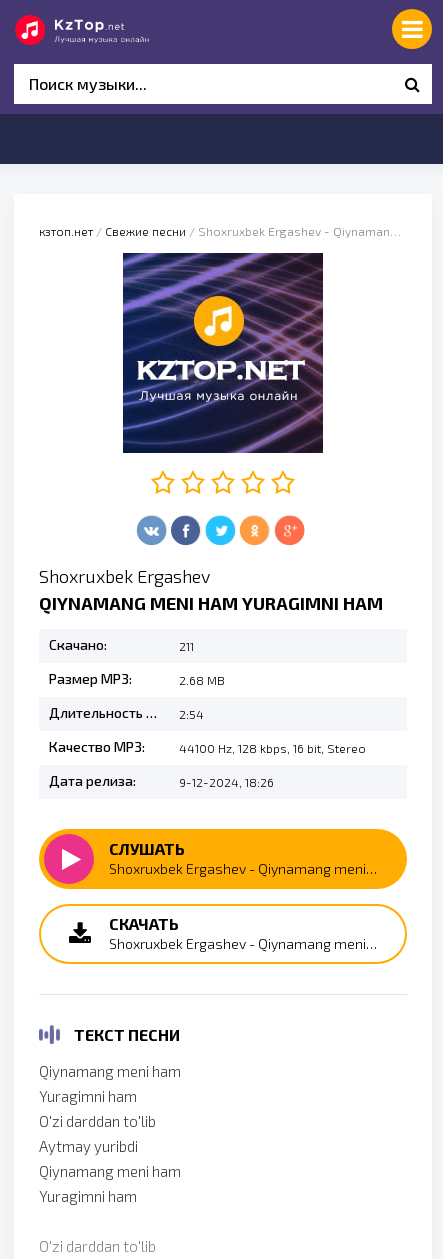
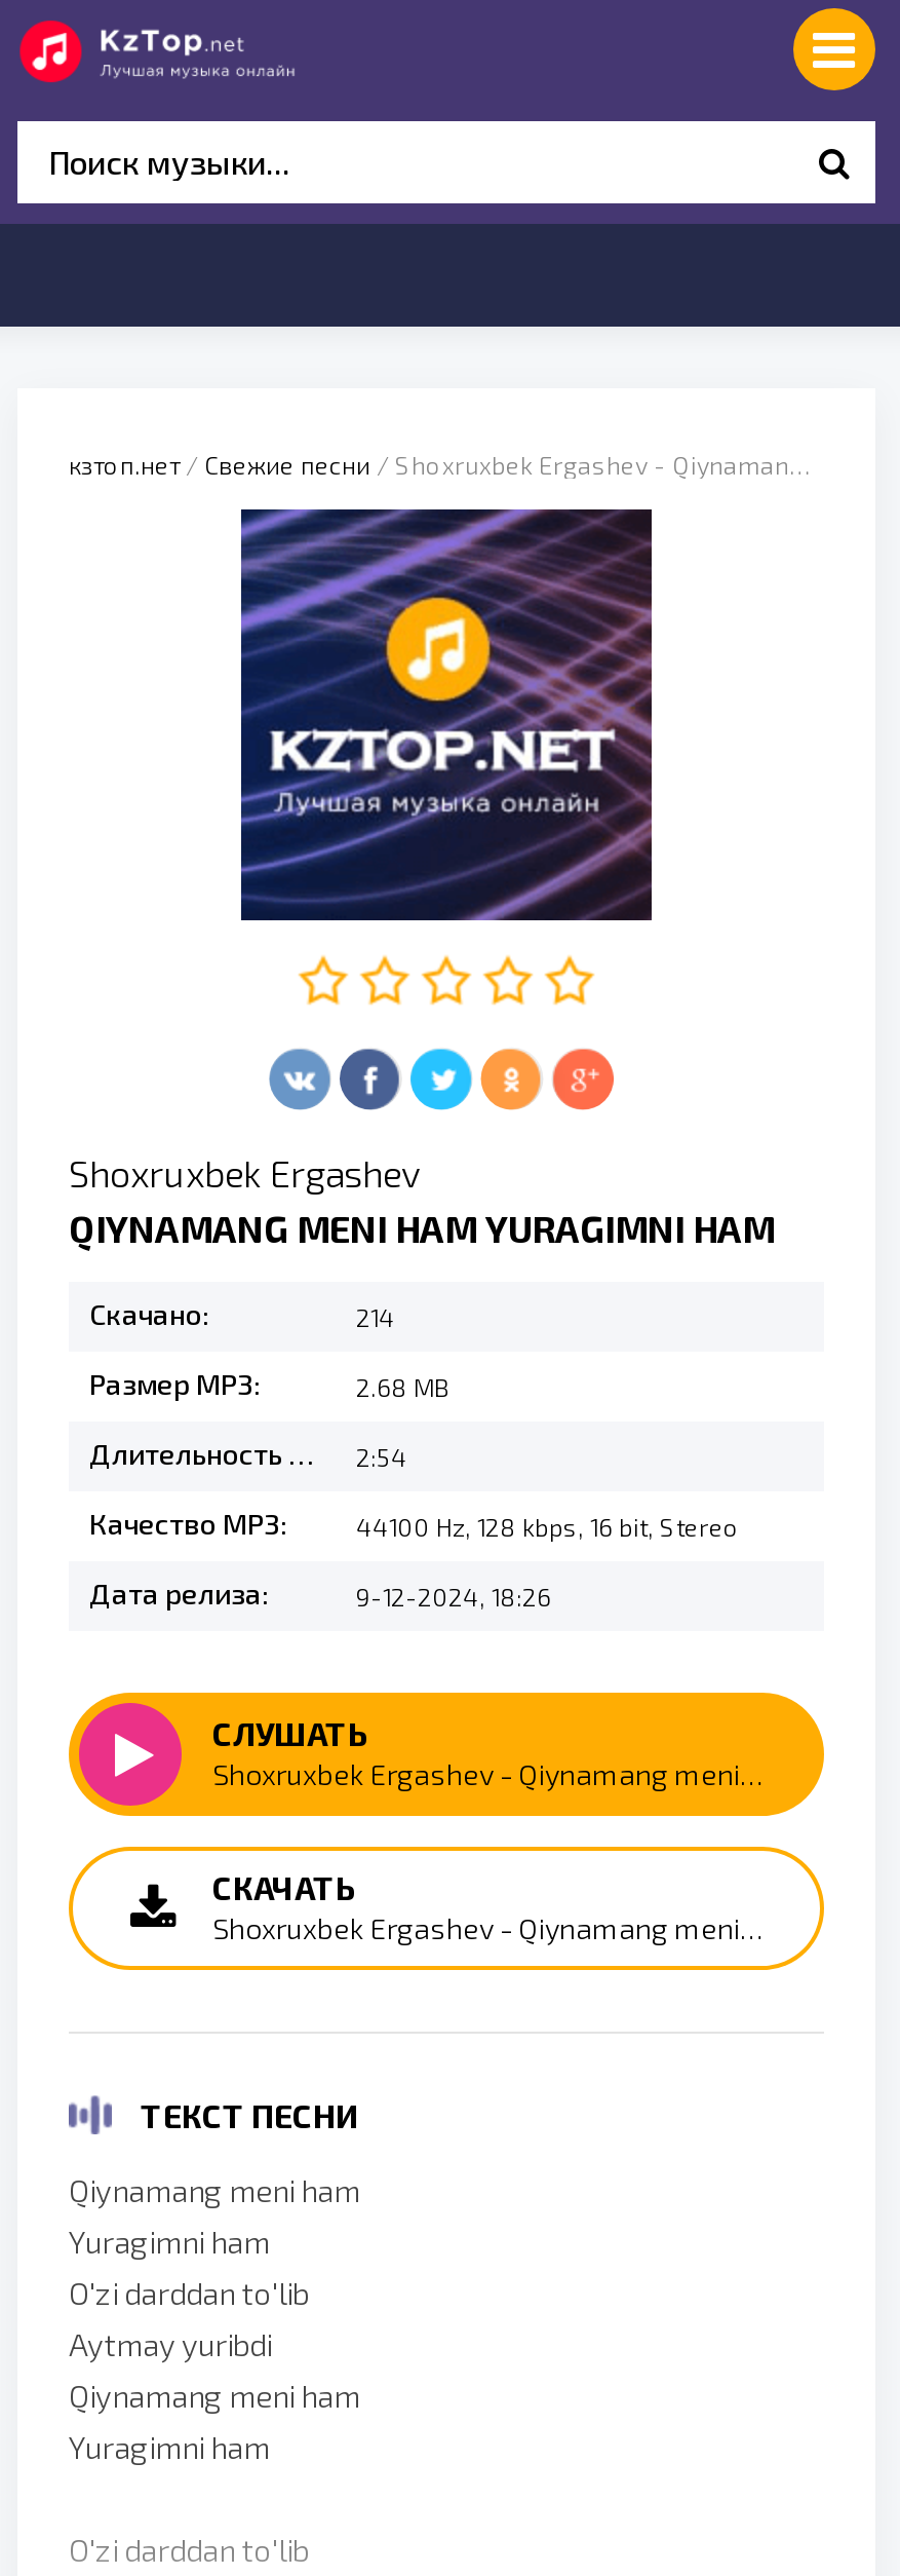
[179,639,194,653] 211 -> [356,1302,395,1331] 214

